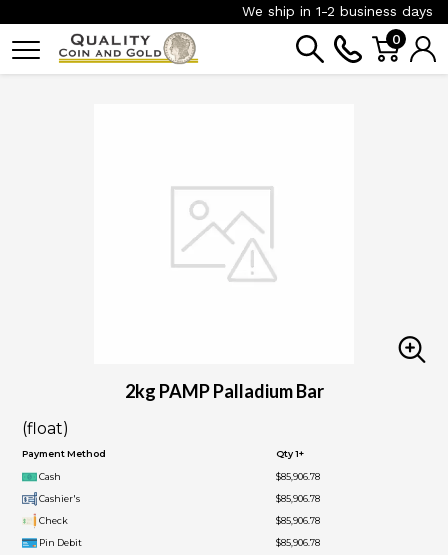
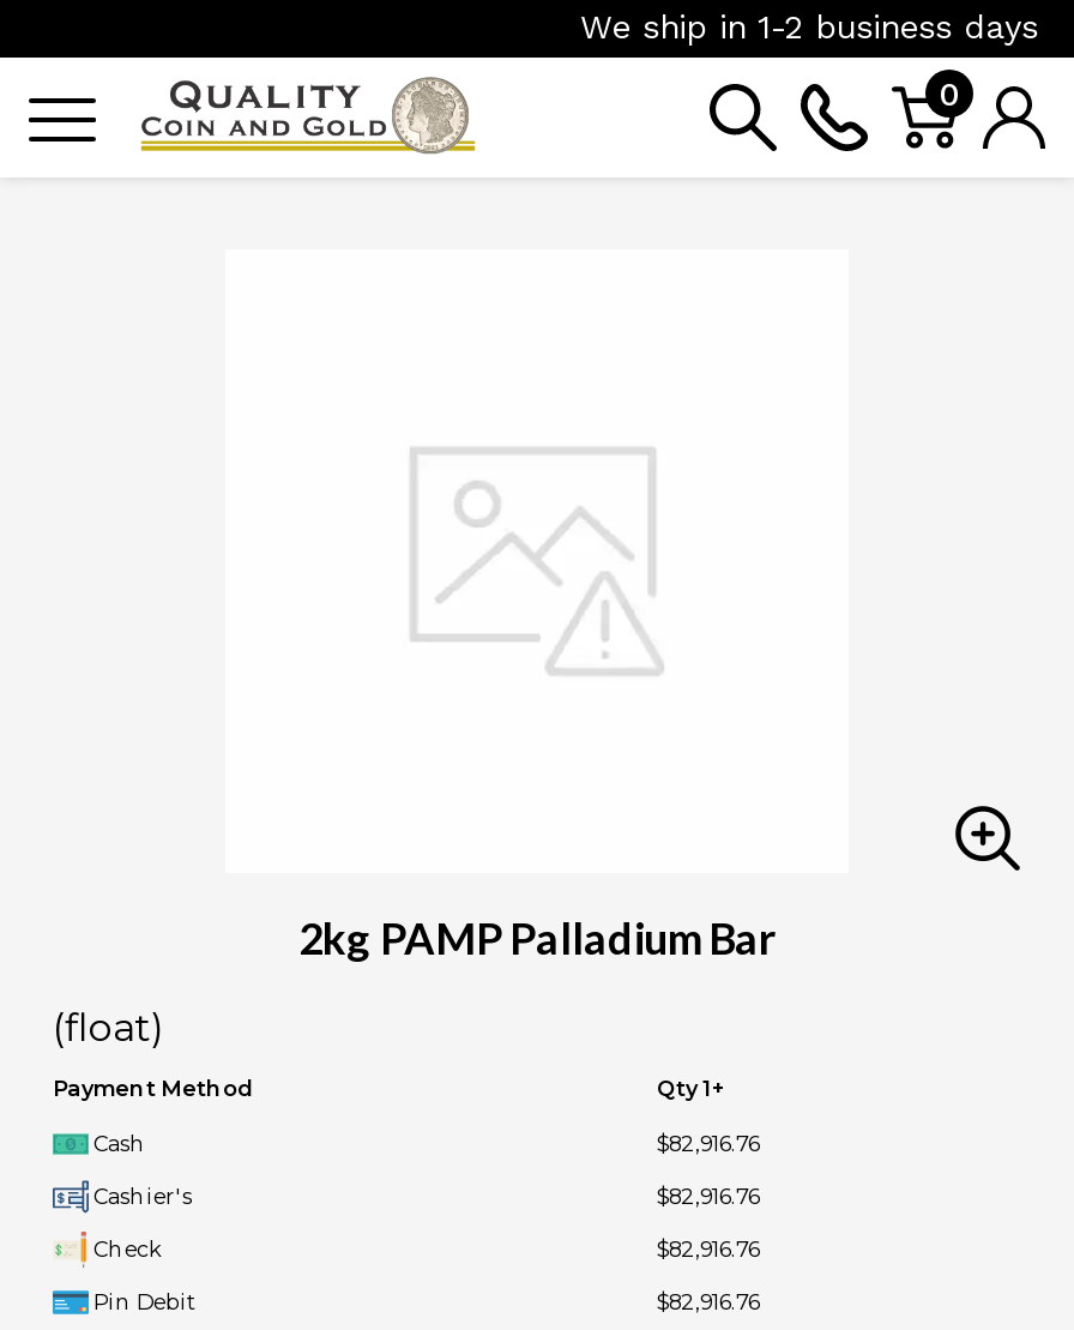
[276,471,320,482] $85,906.78 -> [657,1130,760,1156] $82,916.76
[276,493,320,504] $85,906.78 -> [657,1182,760,1209] $82,916.76
[276,515,320,526] $85,906.78 -> [657,1235,760,1262] $82,916.76
[276,537,320,548] $85,906.78 -> [657,1288,760,1314] $82,916.76

